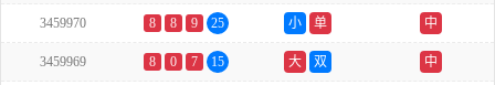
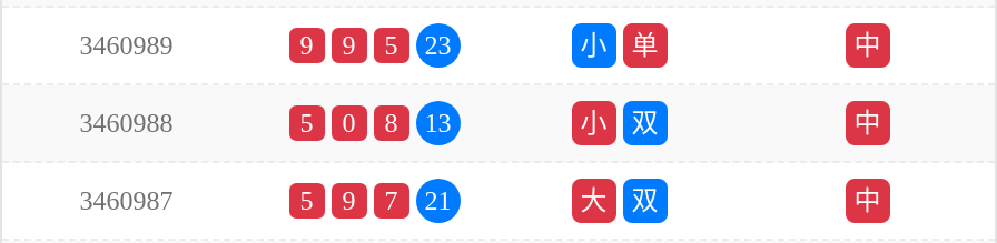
[40,15,177,31] 3459970 | 8 | 8 -> [80,31,173,62] 3460989
[211,15,224,31] 25 -> [342,31,451,62] 9 | 5 | 23
[40,54,86,70] 3459969 -> [80,109,356,140] 3460988 | 5 | 0
[170,54,177,70] 0 -> [80,109,881,217] 13 | 小 | 双 | 中 | 3460987 | 5 | 9
[211,54,224,70] 15 -> [425,186,451,217] 21

